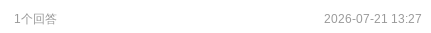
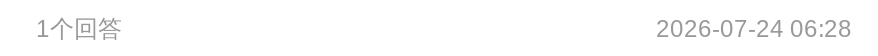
[324,12,422,26] 2026-07-21 13:27 -> [656,15,852,43] 2026-07-24 06:28

